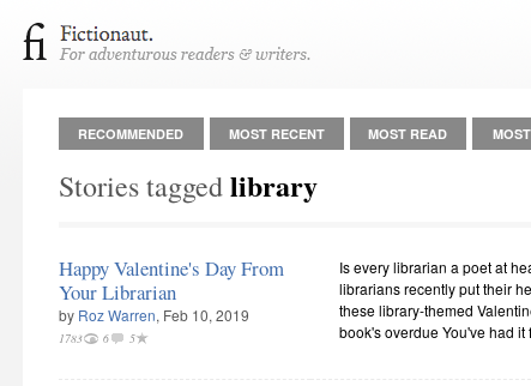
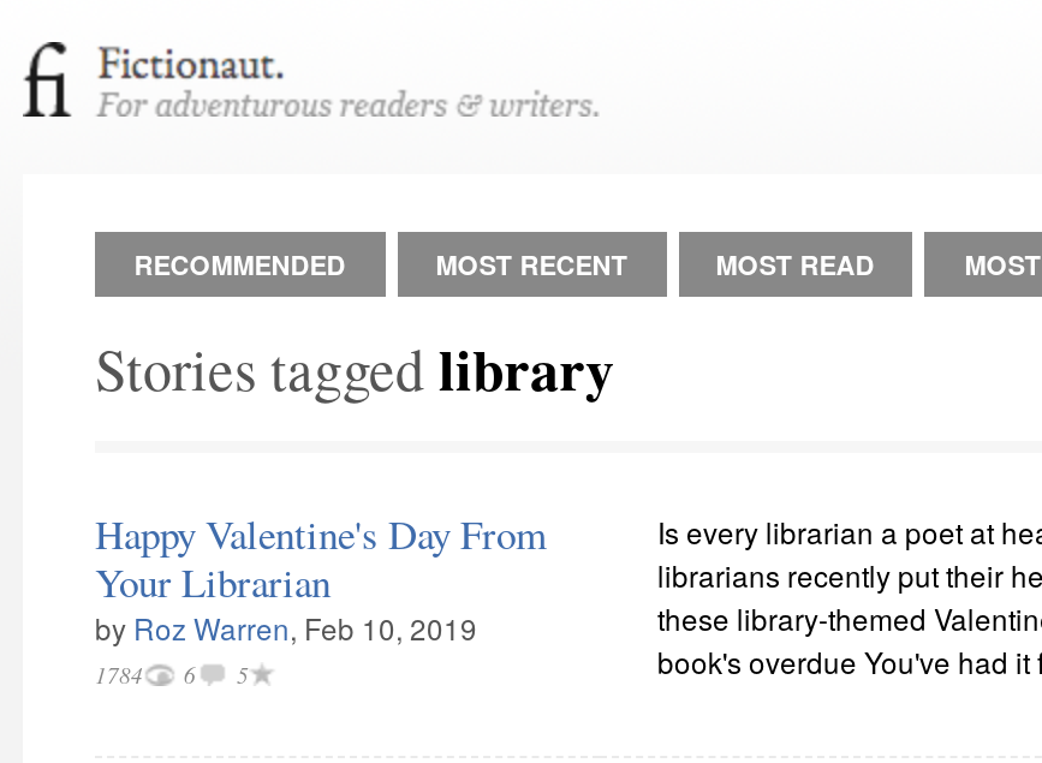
[59,331,135,346] 1783 6 5 -> [95,660,249,691] 1784 6 5

